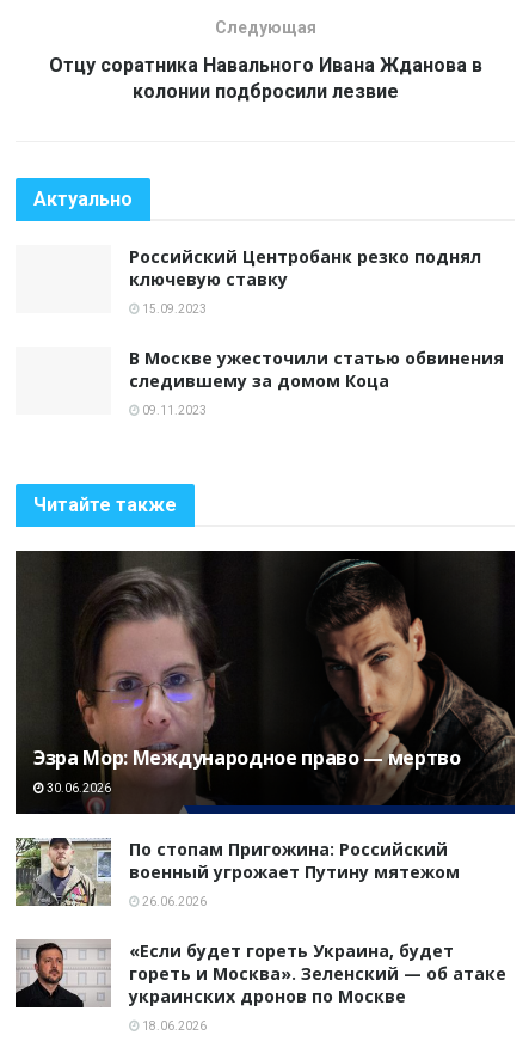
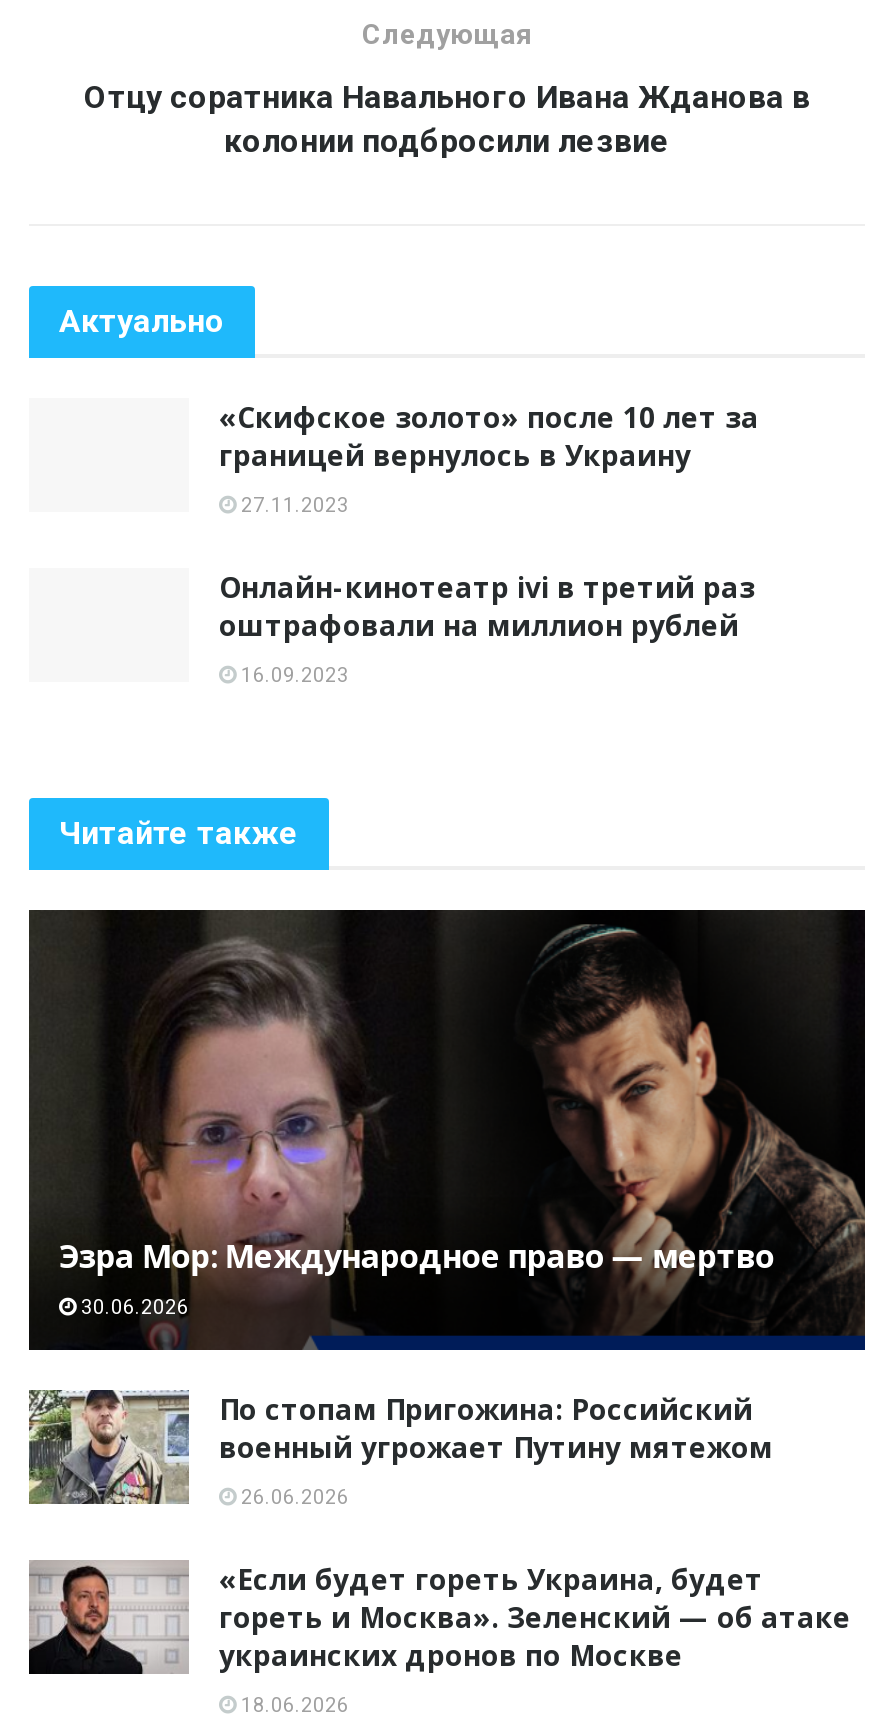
[129,245,481,290] Российский Центробанк резко поднял | ключевую ставку -> [219,397,759,473] «Скифское золото» после 10 лет за | границей вернулось в Украину
[140,302,207,315] 15.09.2023 -> [237,493,349,515] 27.11.2023
[129,346,504,392] В Москве ужесточили статью обвинения | следившему за домом Коца -> [219,567,755,643] Онлайн-кинотеатр ivi в третий раз | оштрафовали на миллион рублей
[140,404,207,417] 09.11.2023 -> [237,663,349,685] 16.09.2023

